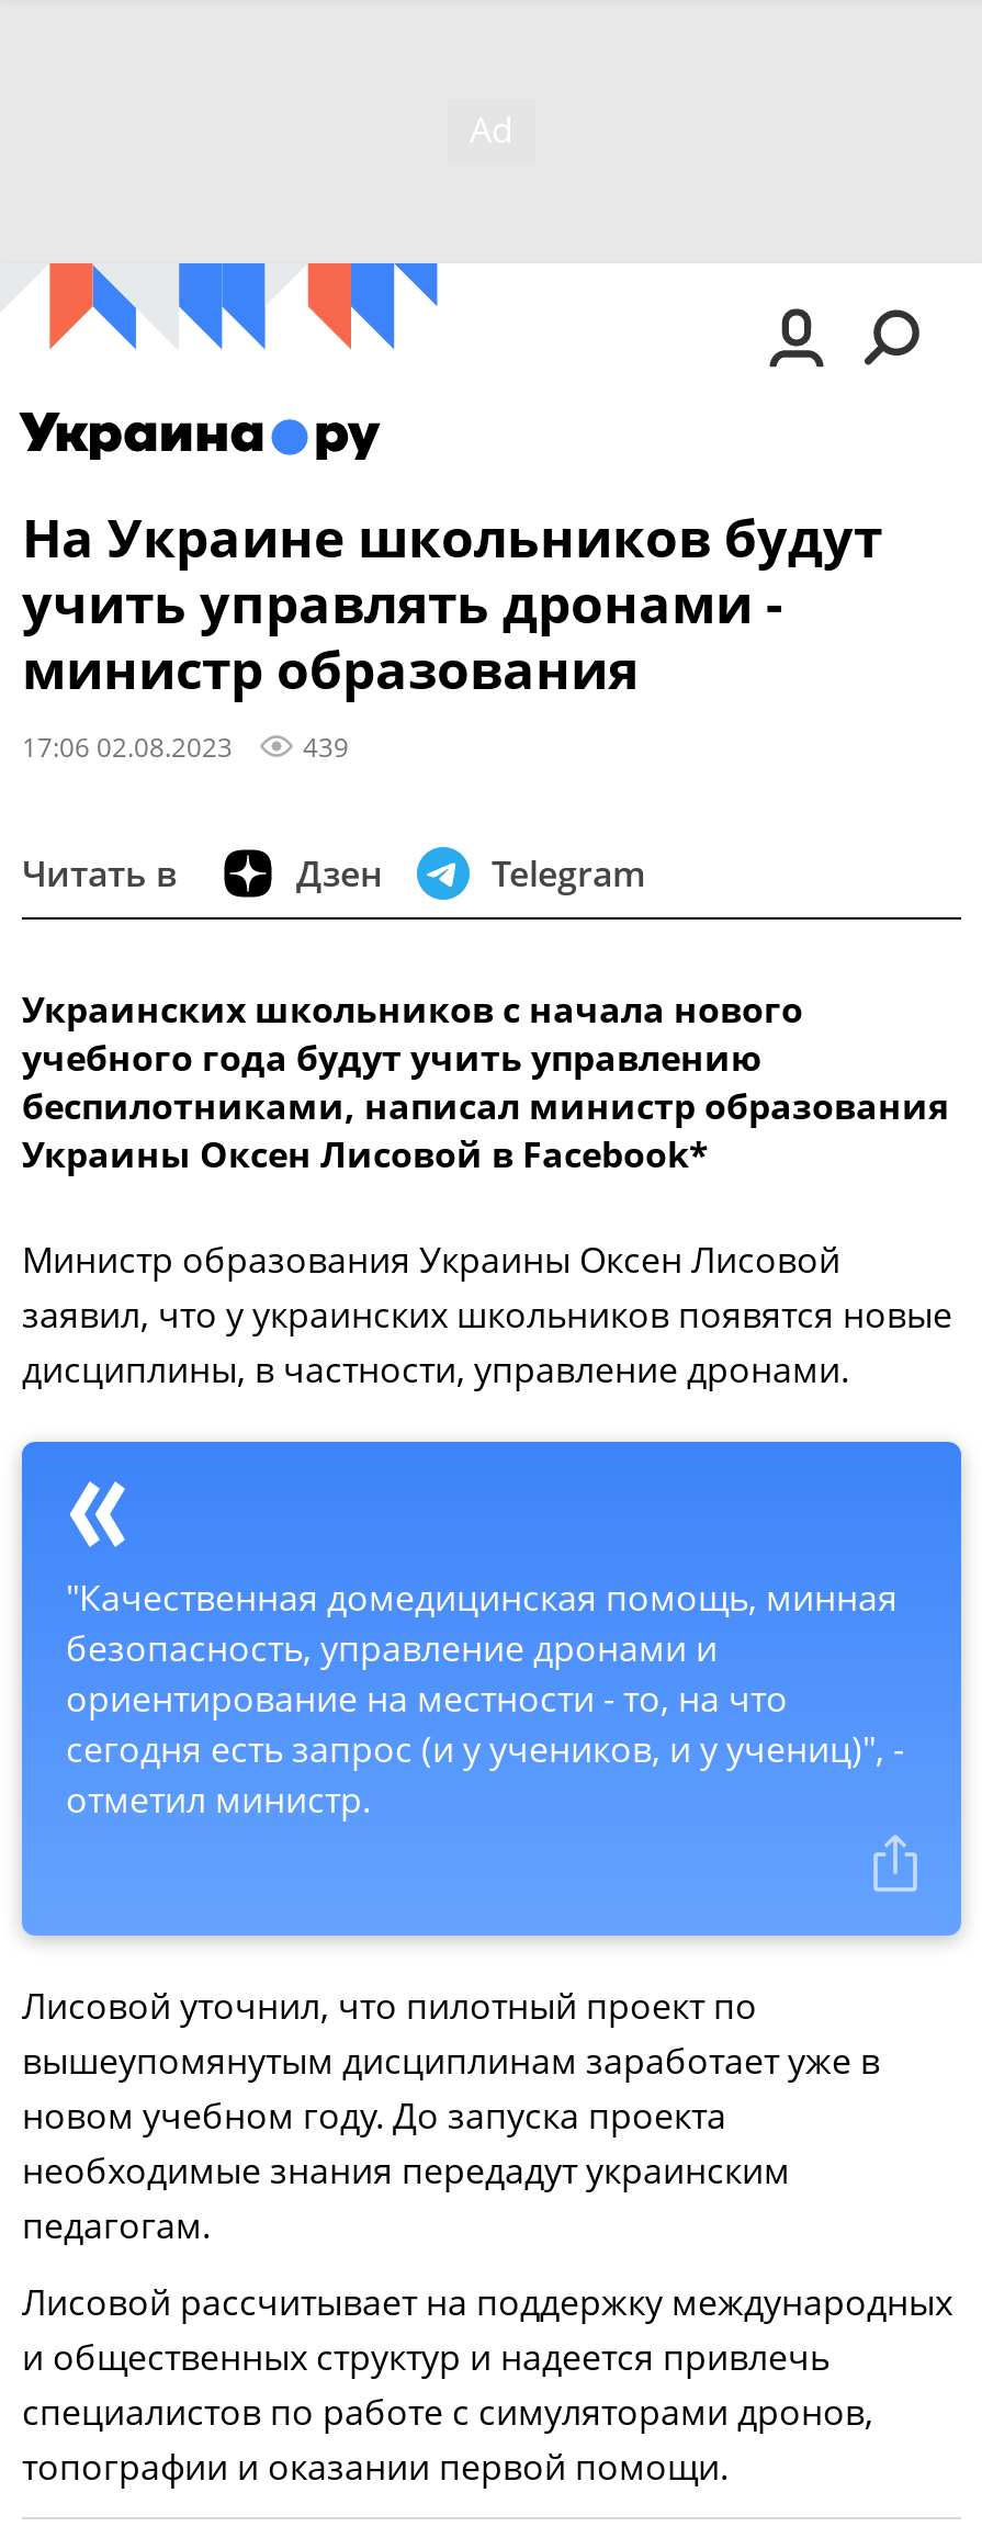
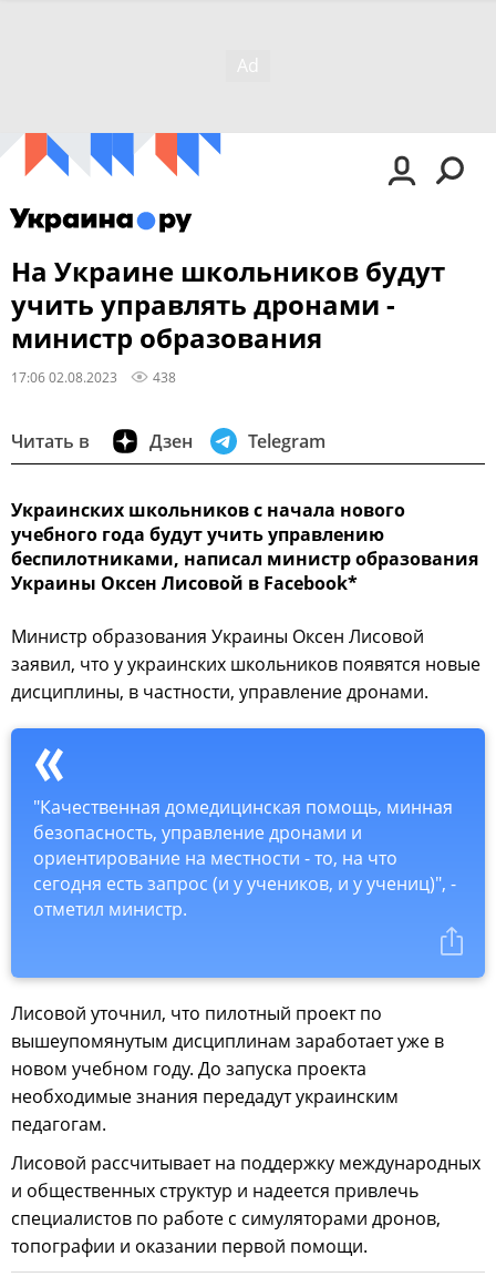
[22,729,349,764] 17:06 02.08.2023 439 -> [11,368,176,386] 17:06 02.08.2023 438

